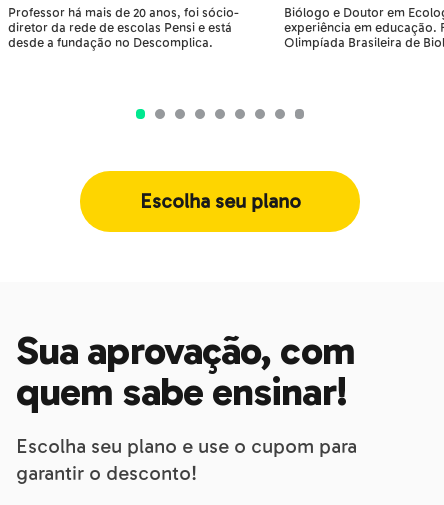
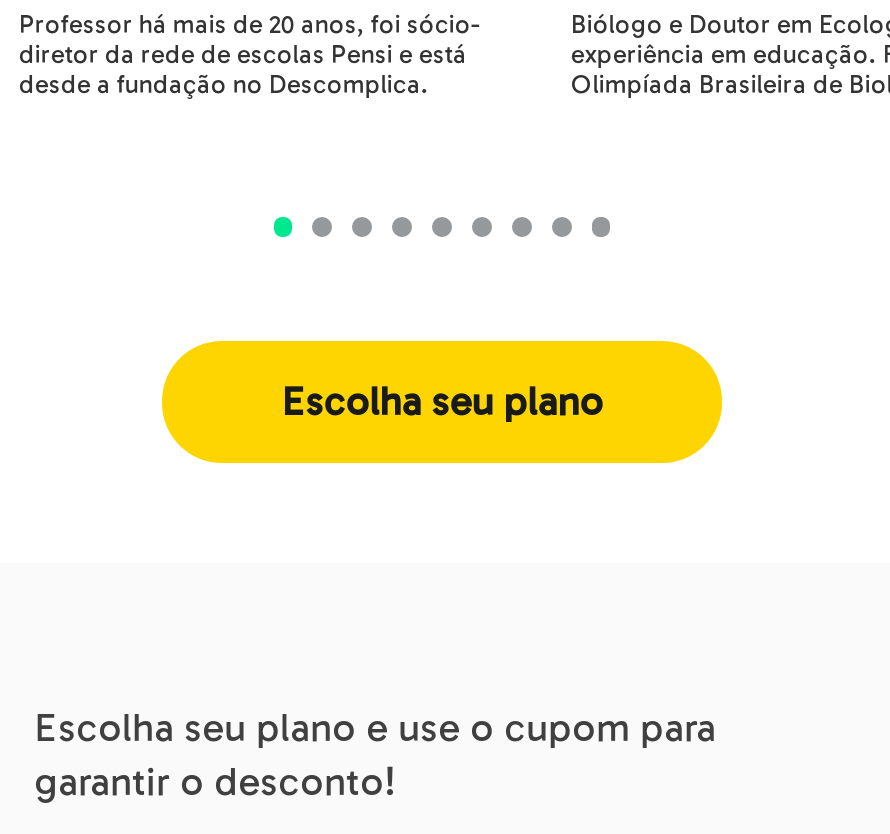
[16,328,355,416] Sua aprovação, com | quem sabe ensinar! -> none

